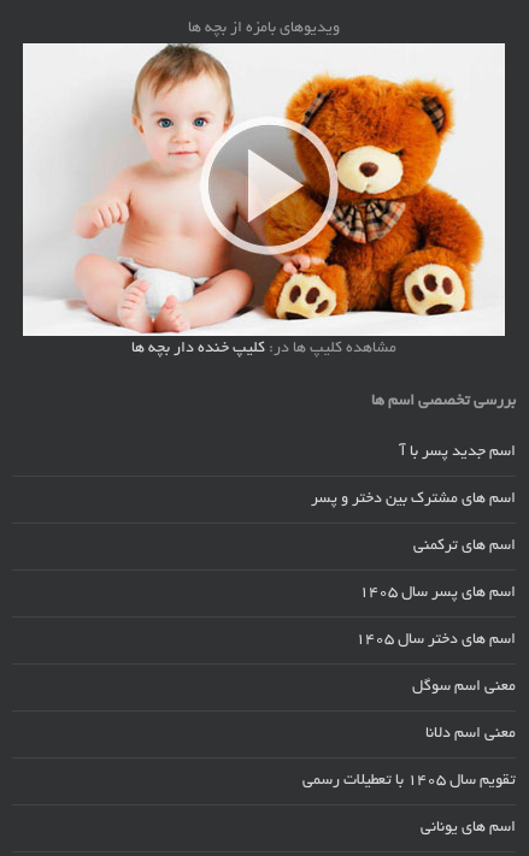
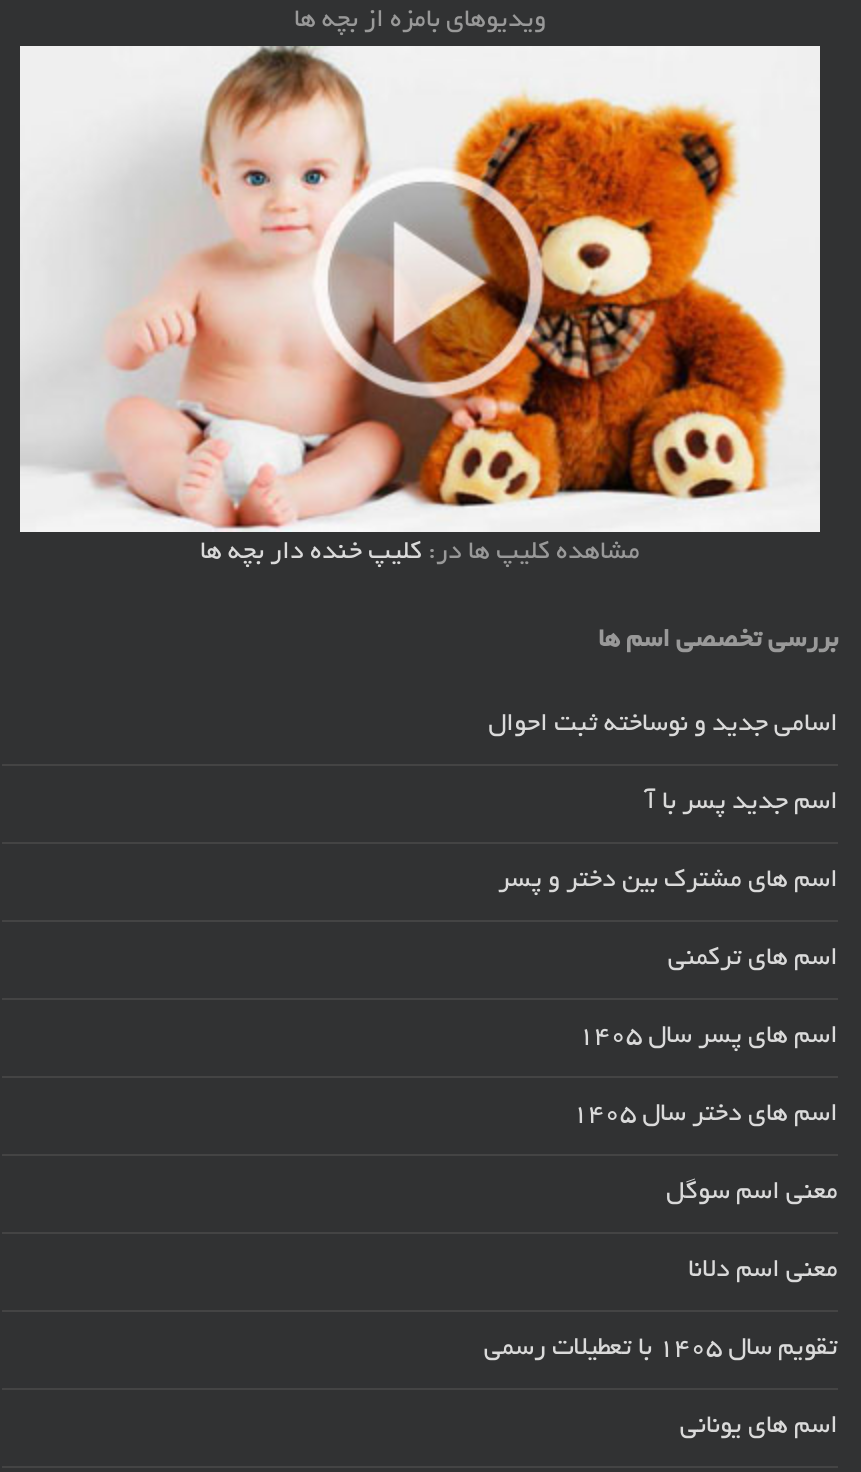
none -> [488,713,838,741] اسامی جدید و نوساخته ثبت احوال

